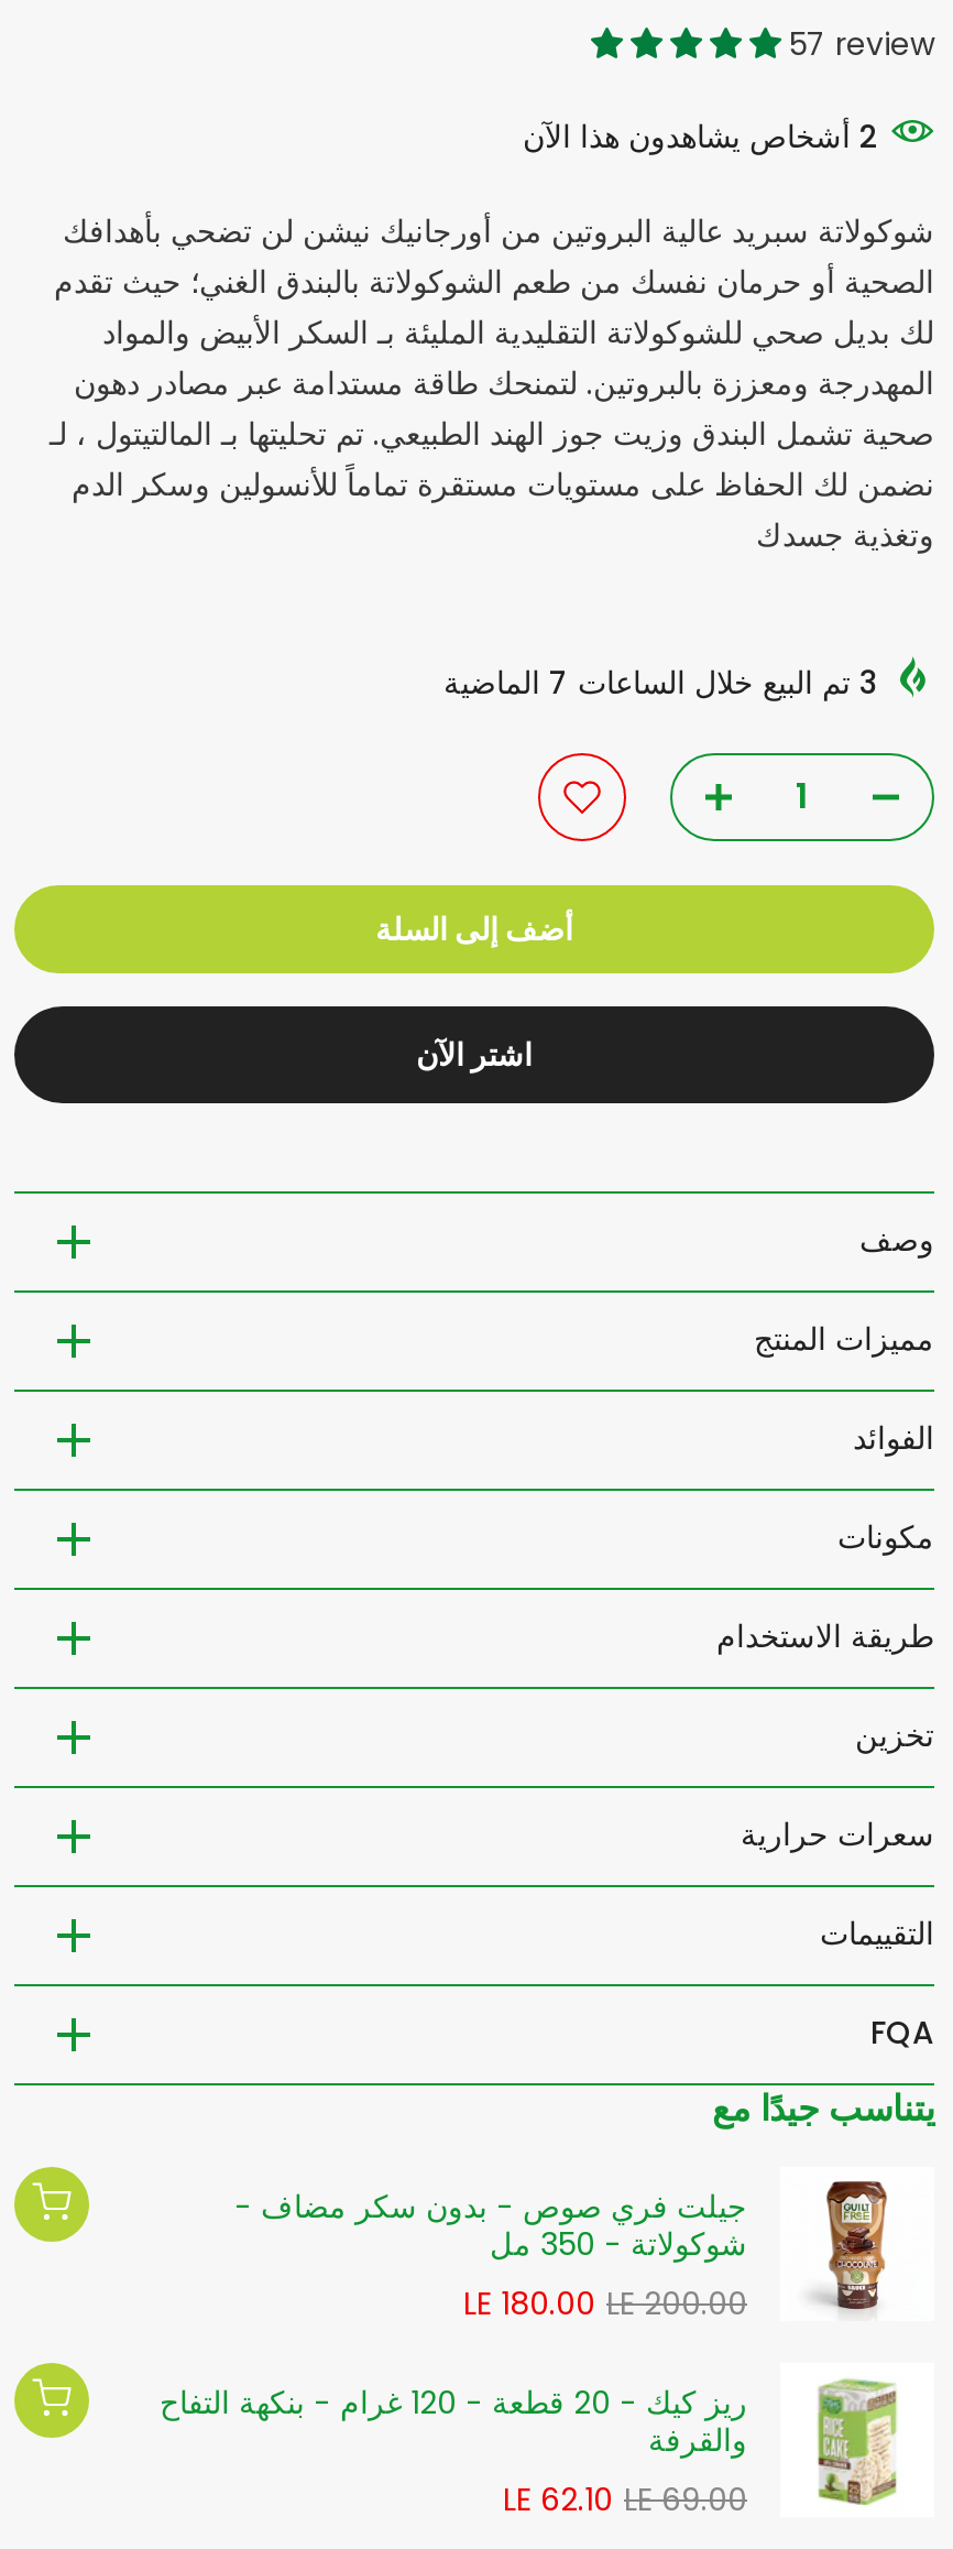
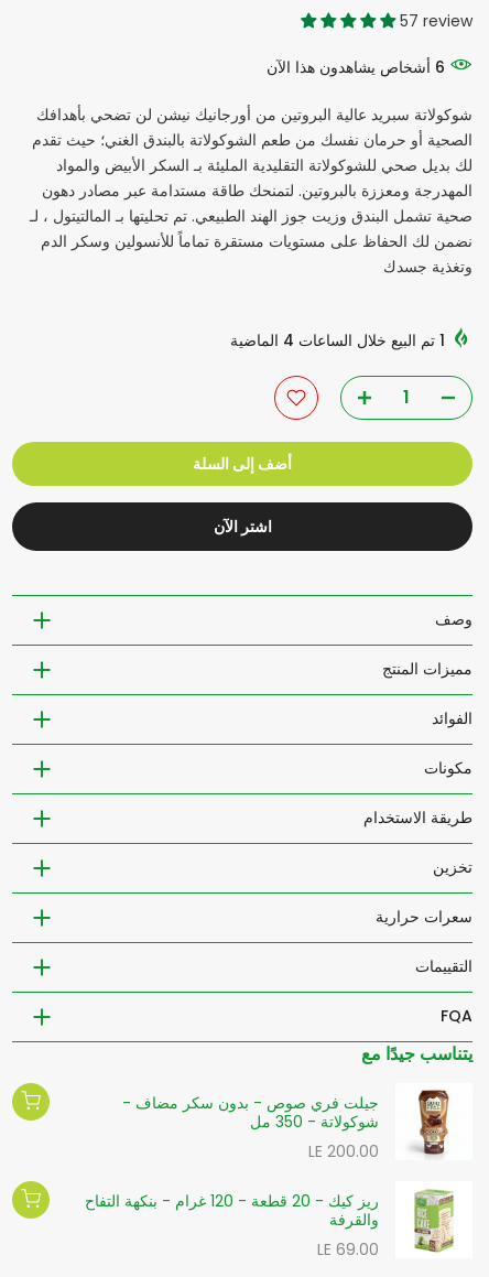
[523,114,879,158] 2 أشخاص يشاهدون هذا الآن -> [267,56,445,78] 6 أشخاص يشاهدون هذا الآن
[443,660,879,704] 3 تم البيع خلال الساعات 7 الماضية -> [230,329,445,351] 1 تم البيع خلال الساعات 4 الماضية
[463,2281,595,2325] LE 180.00 -> none
[503,2477,613,2521] LE 62.10 -> none

